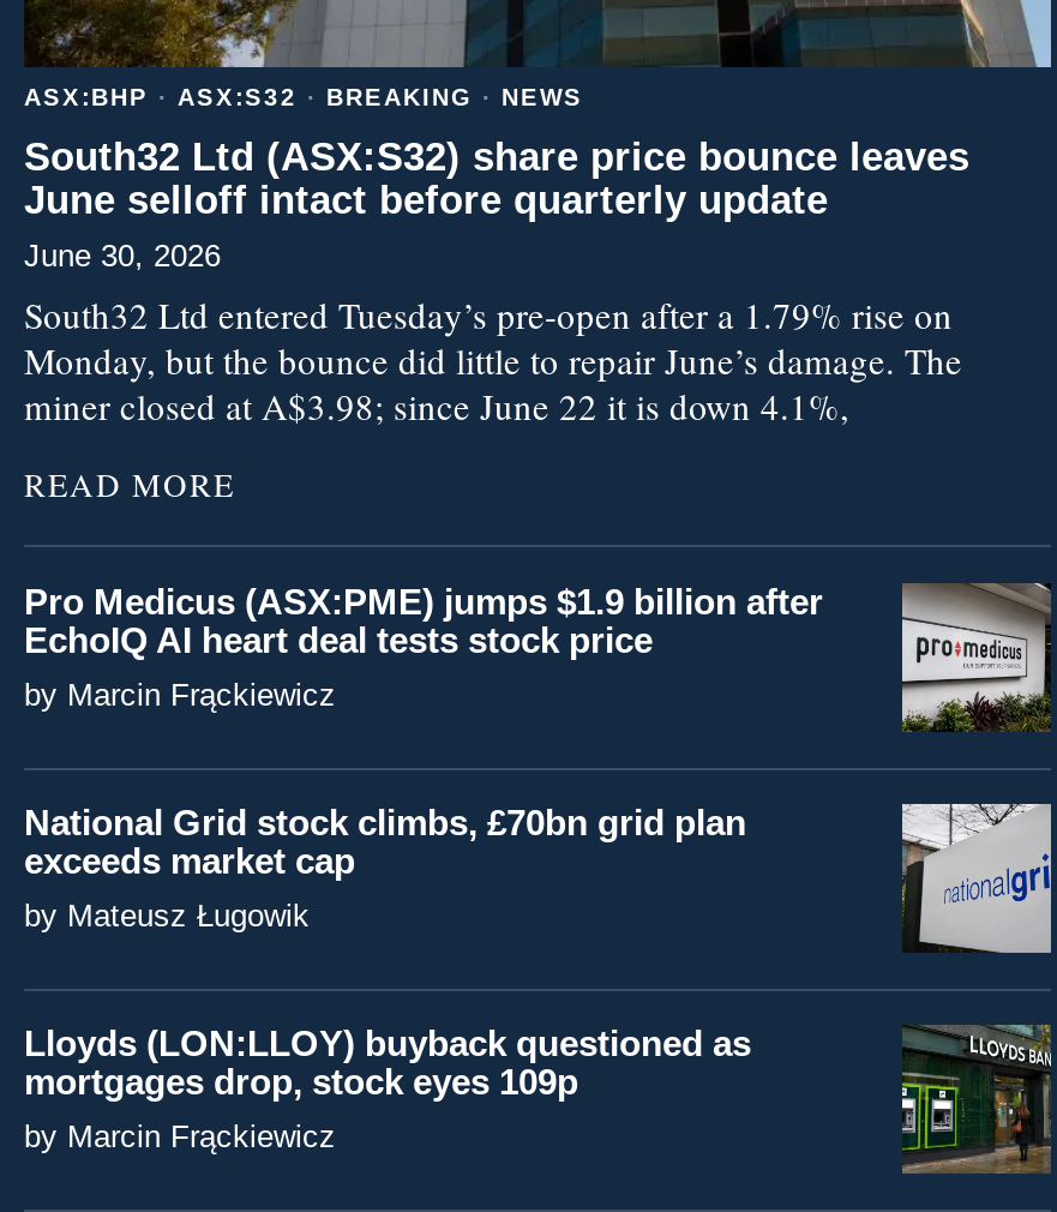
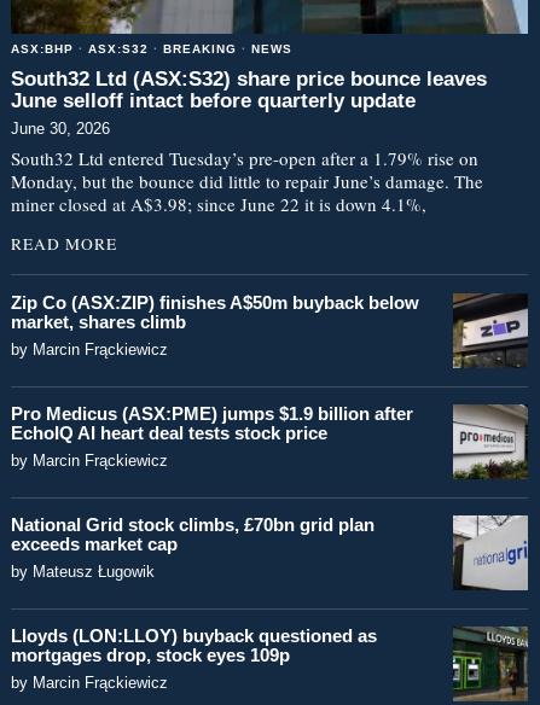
none -> [11,292,529,369] [image] | Zip Co (ASX:ZIP) finishes A$50m buyback below | market, shares climb | by Marcin Frąckiewicz

